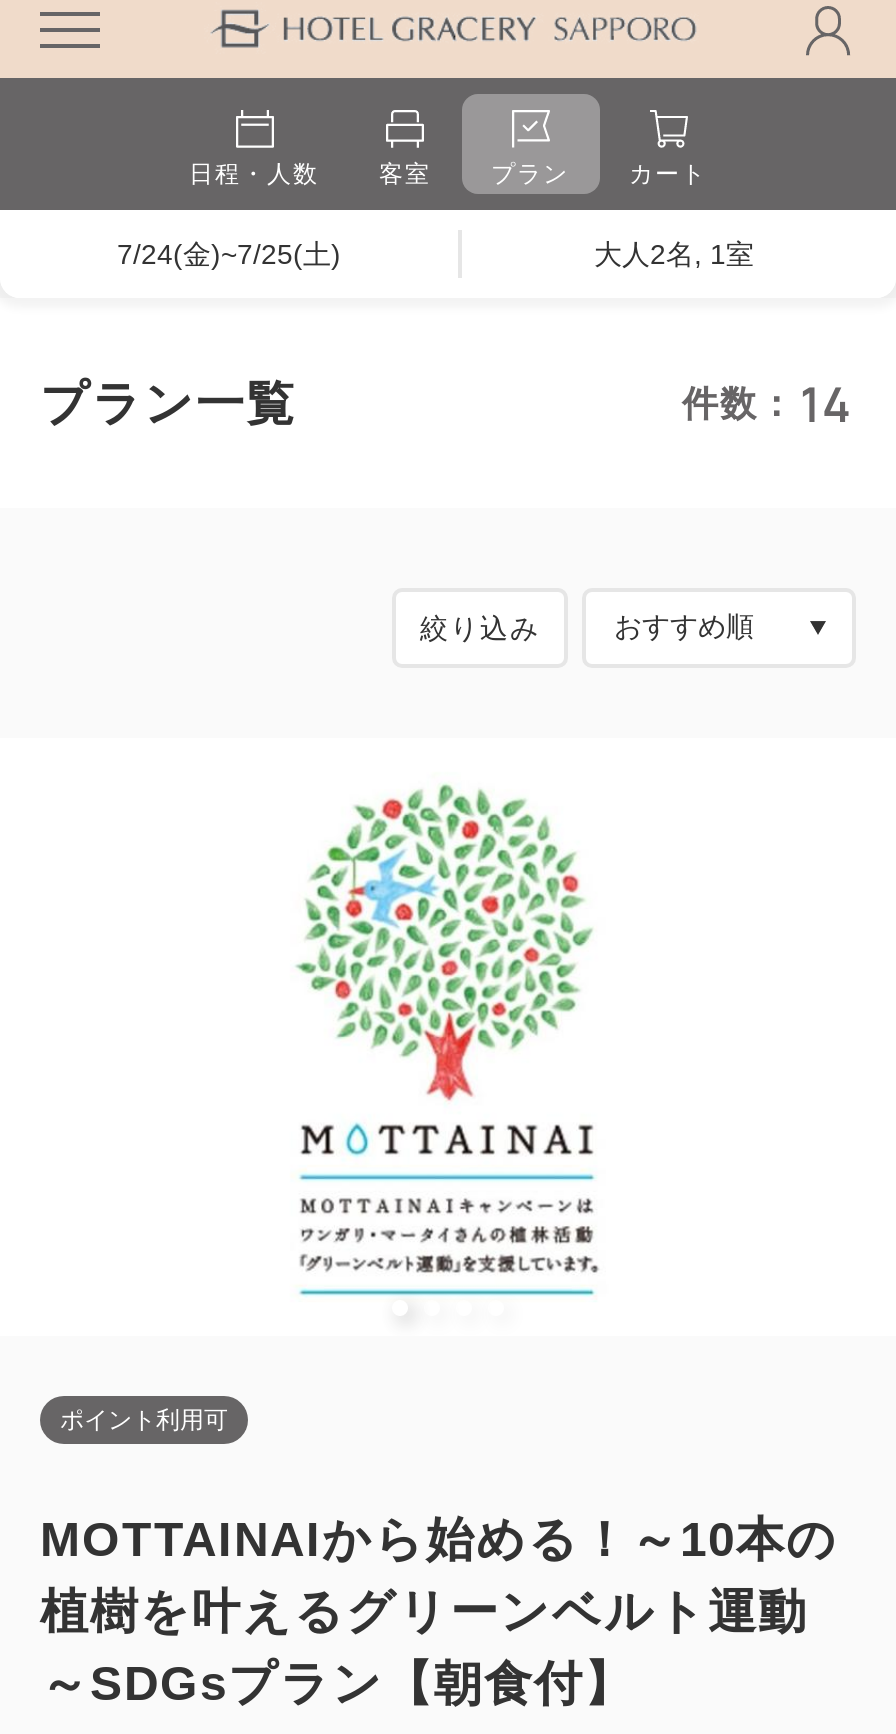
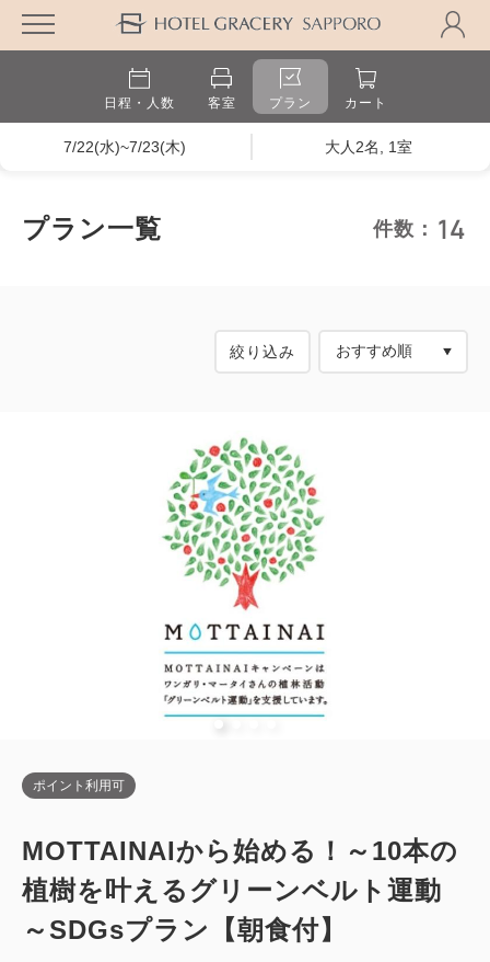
[117,238,341,270] 7/24(金)~7/25(土) -> [64,138,186,156] 7/22(水)~7/23(木)

